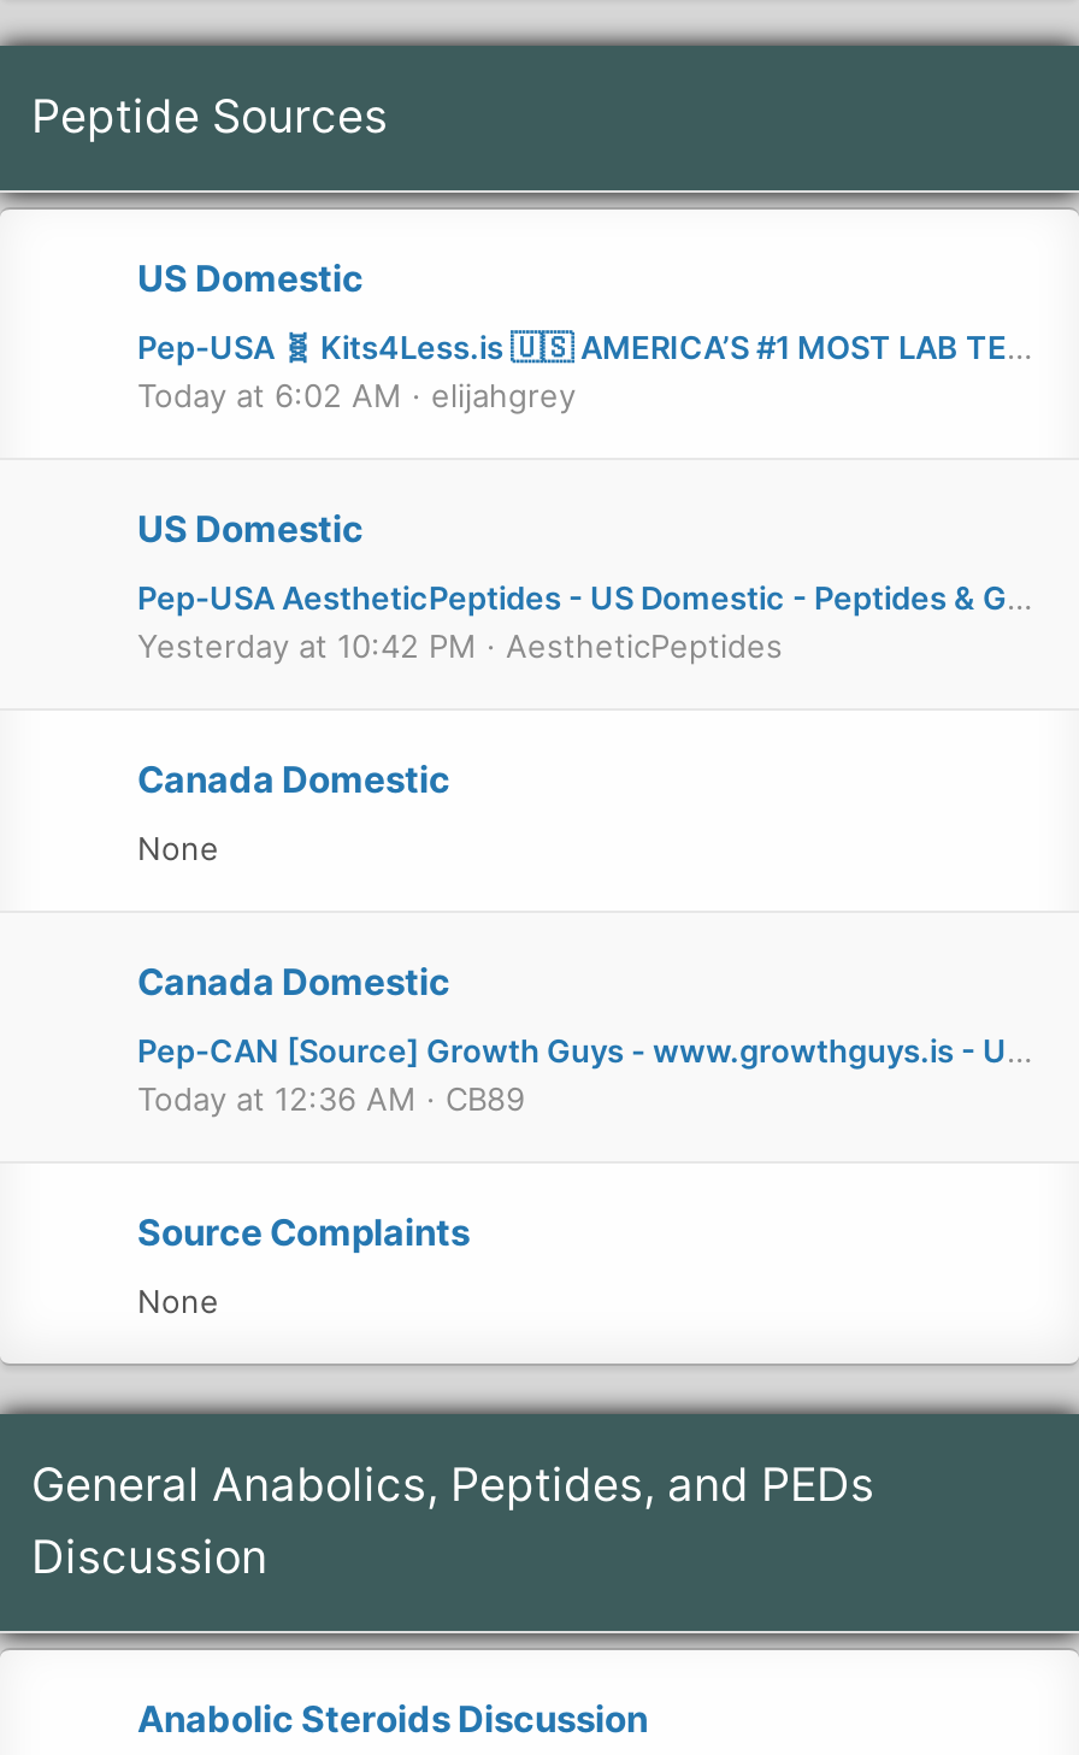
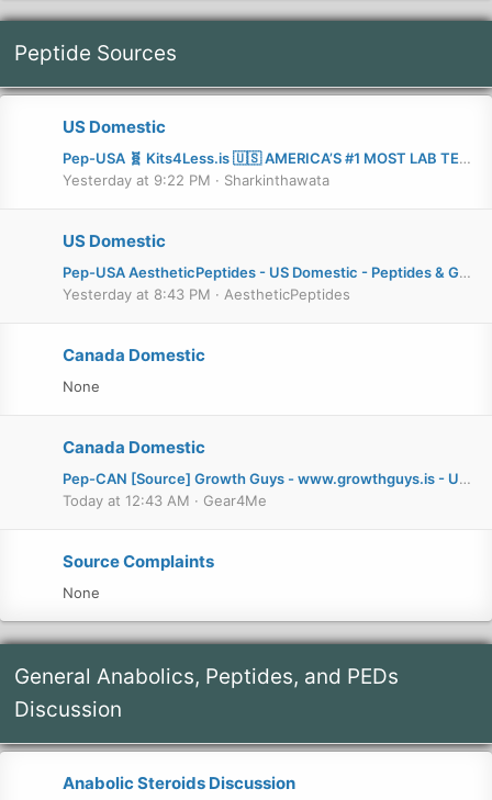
[137,376,576,414] Today at 6:02 AM | elijahgrey -> [63,171,329,189] Yesterday at 9:22 PM | Sharkinthawata
[137,626,477,665] Yesterday at 10:42 PM -> [63,285,211,303] Yesterday at 8:43 PM
[137,1079,525,1118] Today at 12:36 AM | CB89 -> [63,492,267,509] Today at 12:43 AM | Gear4Me

